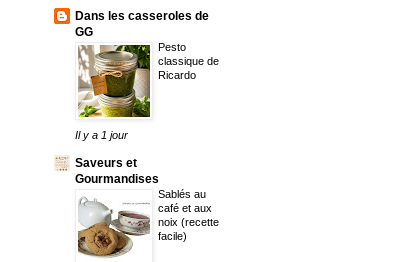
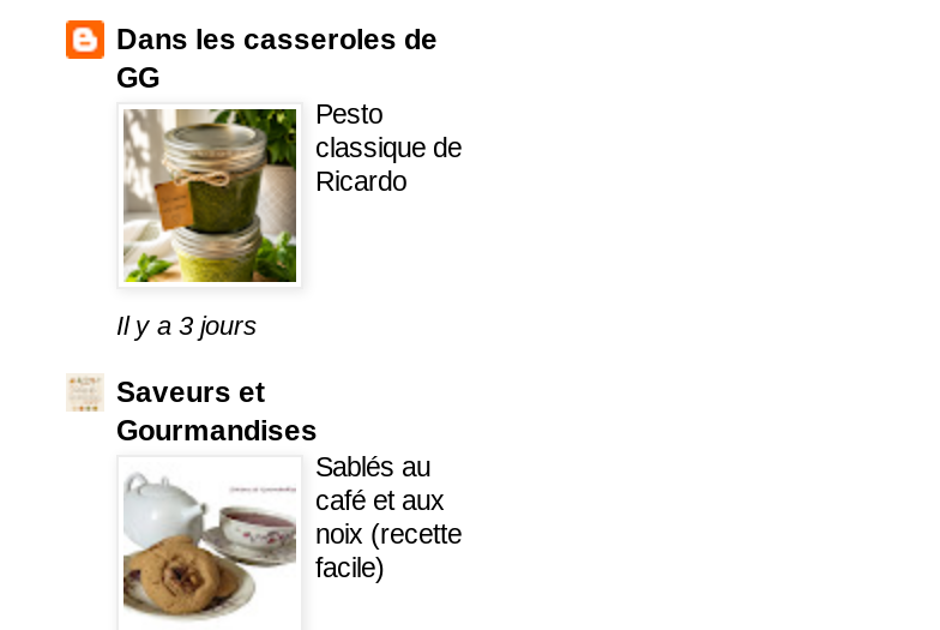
[75,129,128,141] Il y a 1 jour -> [116,311,258,340] Il y a 3 jours

